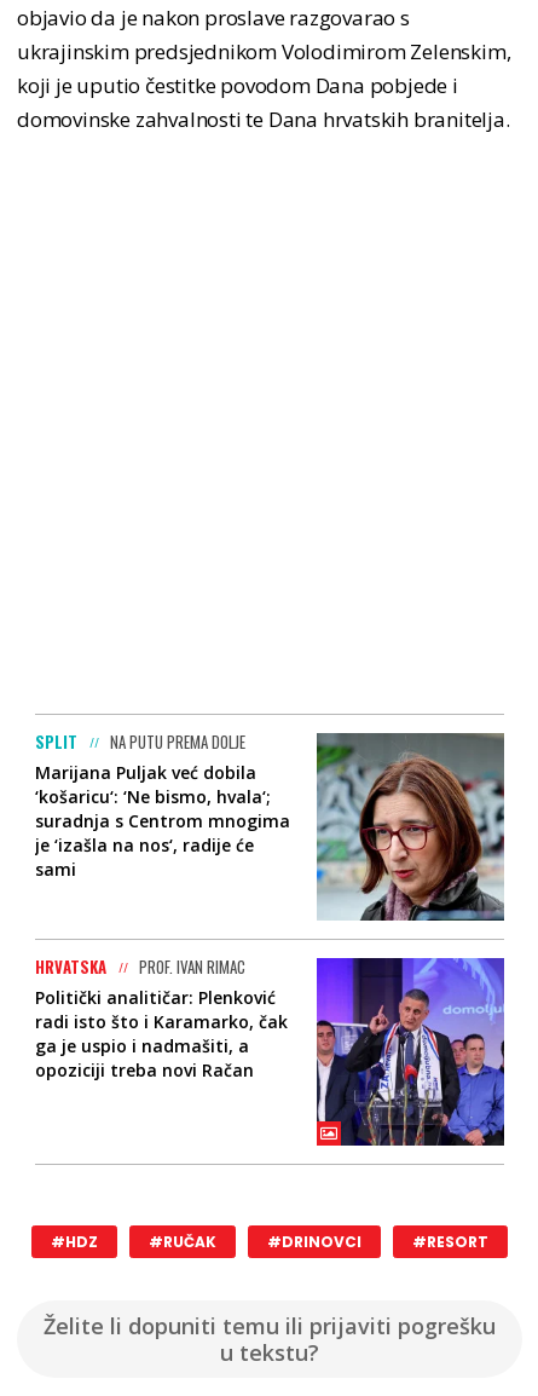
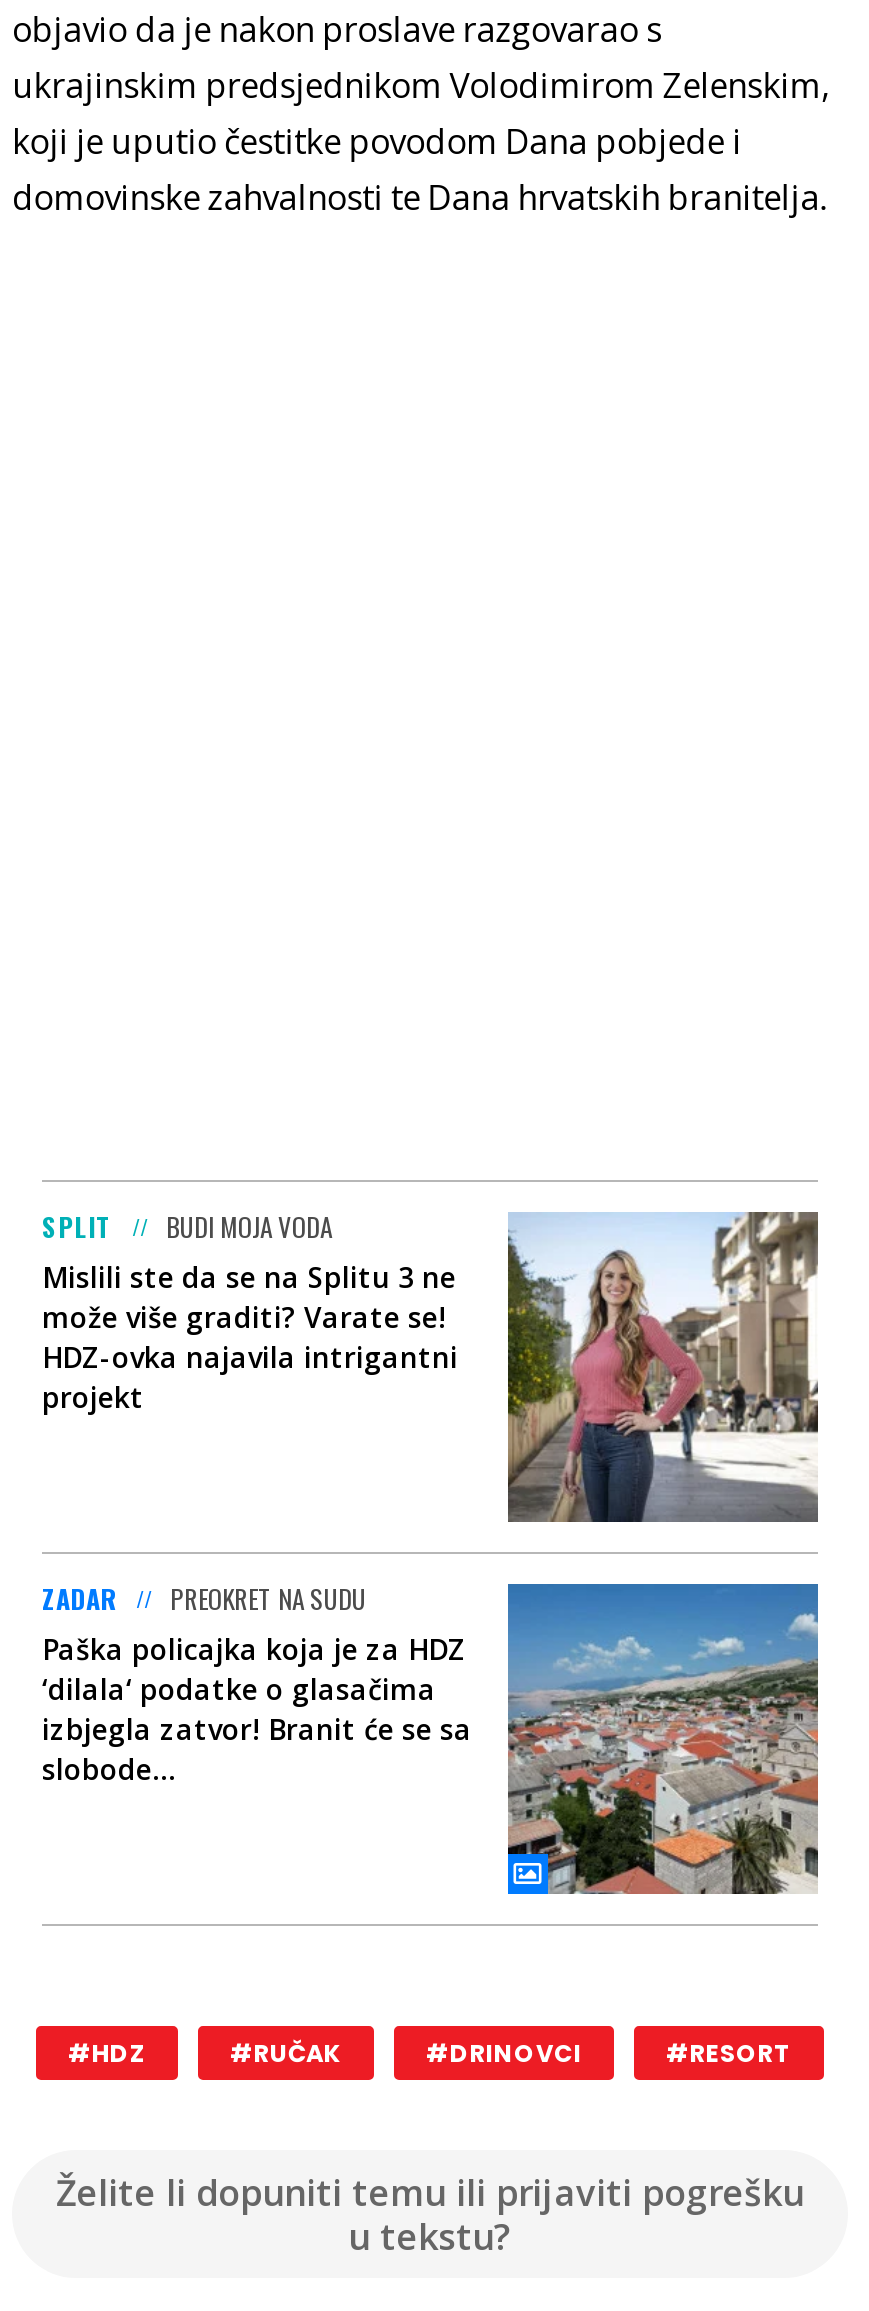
[35,729,505,922] [image] | NA PUTU PREMA DOLJE | Marijana Puljak već dobila | ‘košaricu‘: ‘Ne bismo, hvala‘; | suradnja s Centrom mnogima | je ‘izašla na nos‘, radije će | sami -> [42,1206,820,1524] [image] | BUDI MOJA VODA | Mislili ste da se na Splitu 3 ne | može više graditi? Varate se! | HDZ-ovka najavila intrigantni | projekt
[35,955,505,1147] [image] | HRVATSKA | PROF. IVAN RIMAC | Politički analitičar: Plenković | radi isto što i Karamarko, čak | ga je uspio i nadmašiti, a | opoziciji treba novi Račan -> [42,1578,820,1896] [image] | ZADAR | PREOKRET NA SUDU | Paška policajka koja je za HDZ | ‘dilala‘ podatke o glasačima | izbjegla zatvor! Branit će se sa | slobode...

